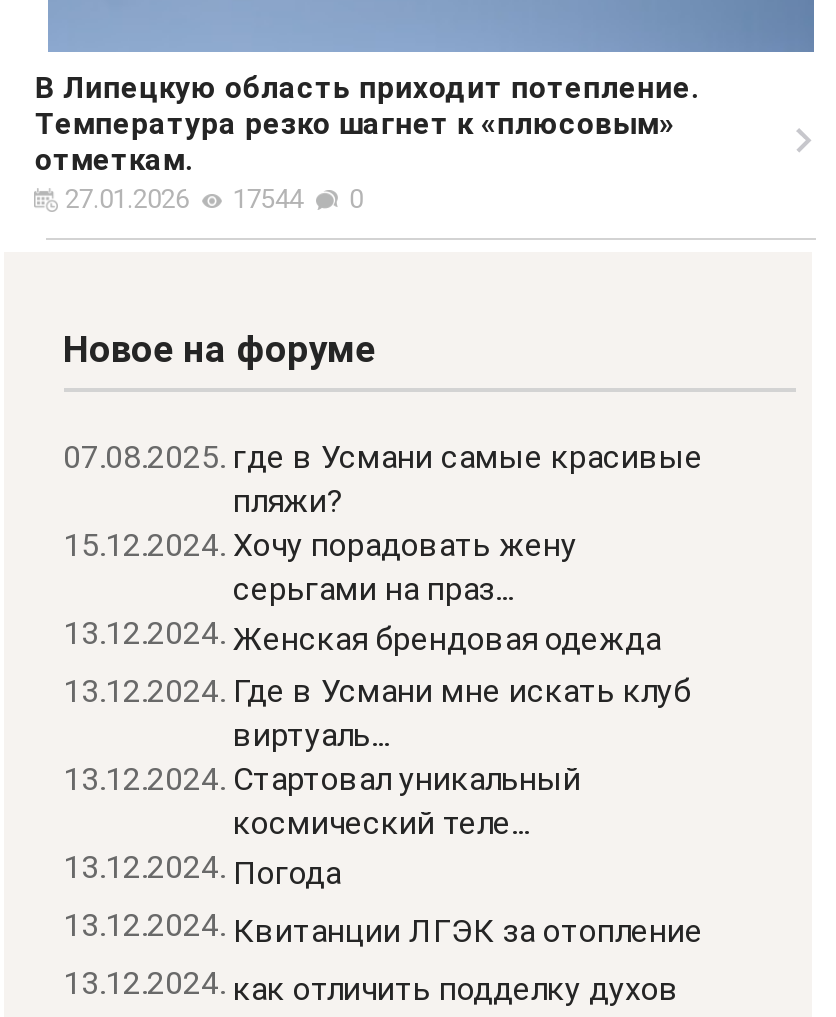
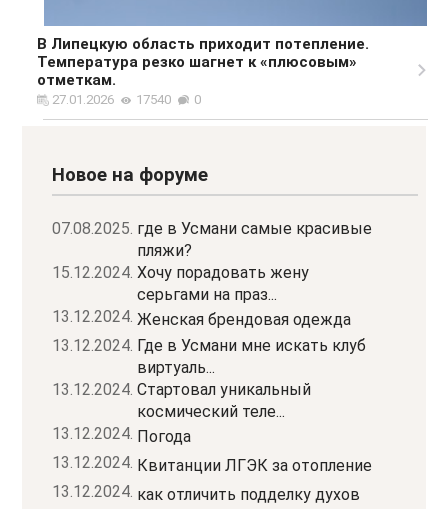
[65,184,363,214] 27.01.2026 17544 0 -> [52,92,201,107] 27.01.2026 17540 0

